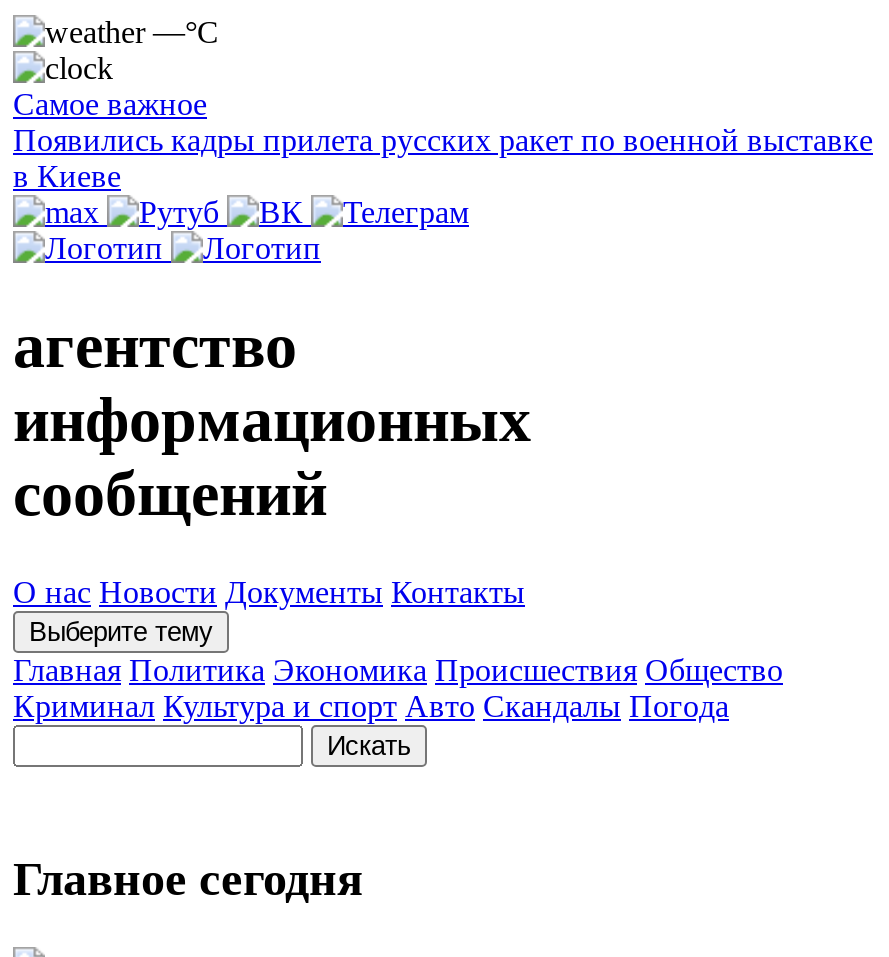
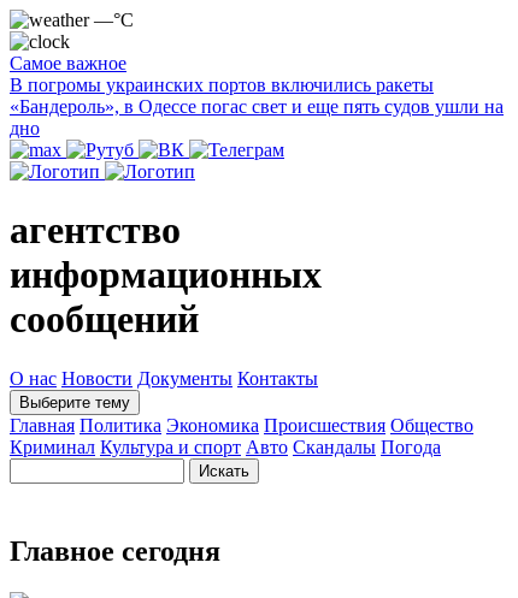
[13,123,873,193] Появились кадры прилета русских ракет по военной выставке | в Киеве -> [10,75,504,138] В погромы украинских портов включились ракеты | «Бандероль», в Одессе погас свет и еще пять судов ушли на | дно

